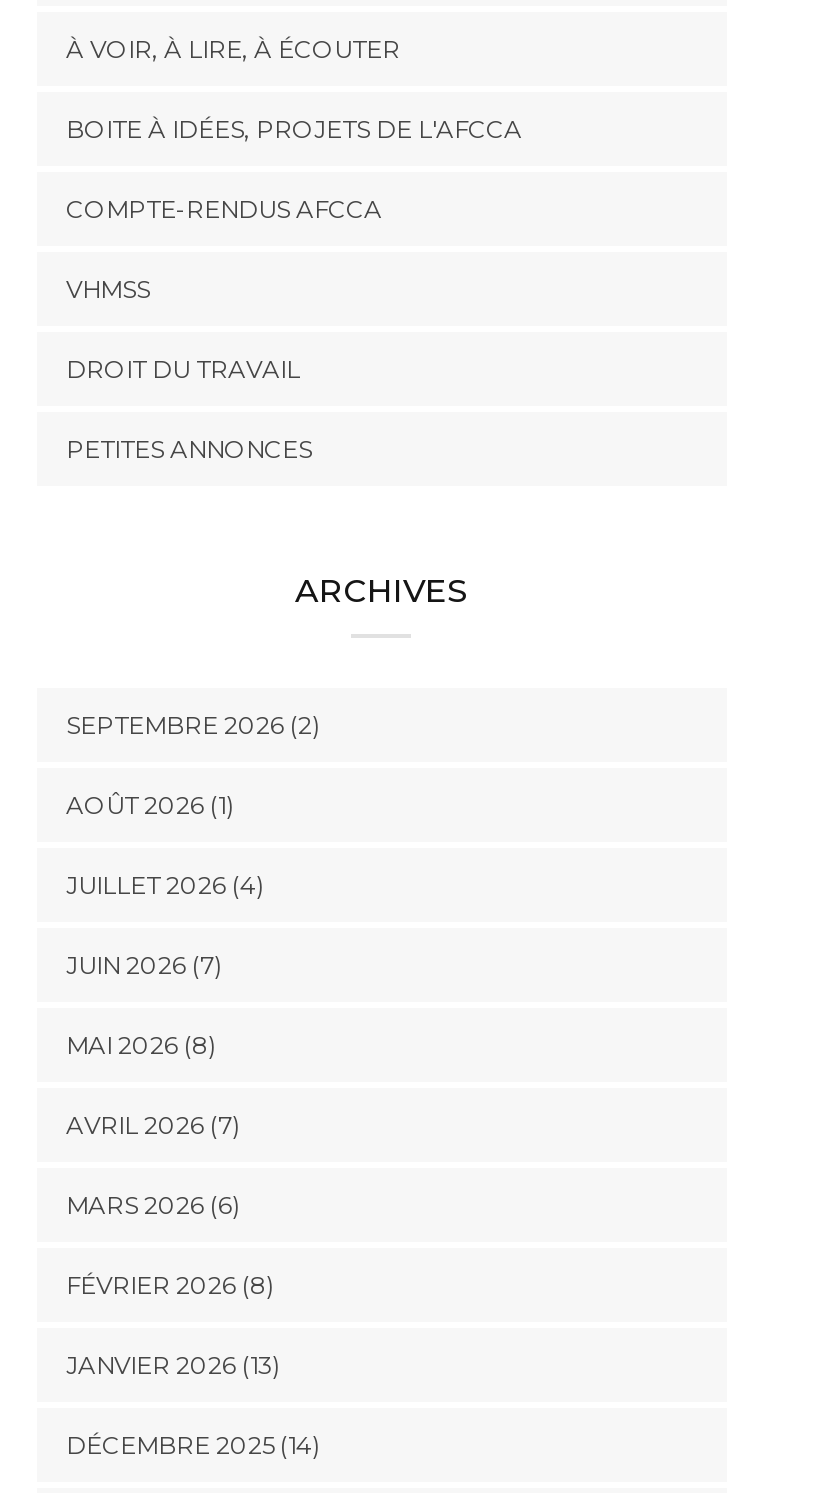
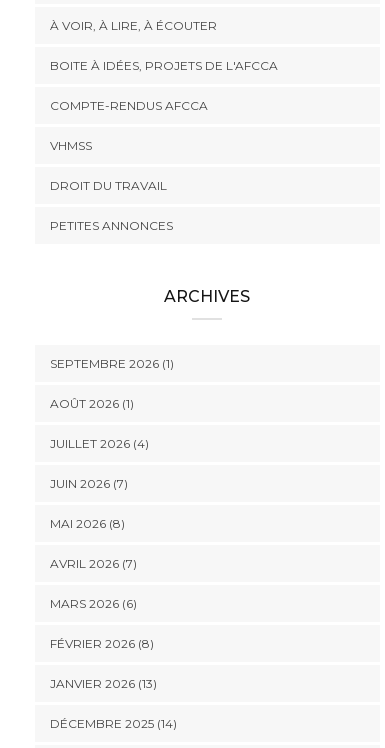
[66,710,320,740] SEPTEMBRE 2026 (2) -> [49,356,173,371] SEPTEMBRE 2026 (1)

